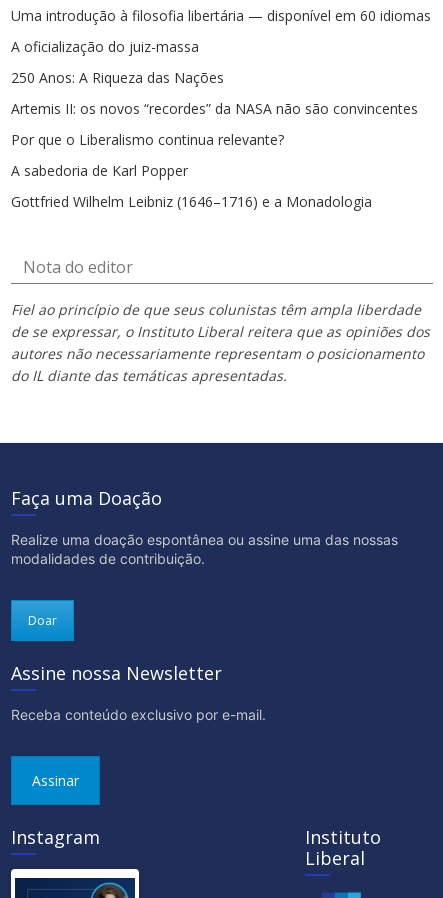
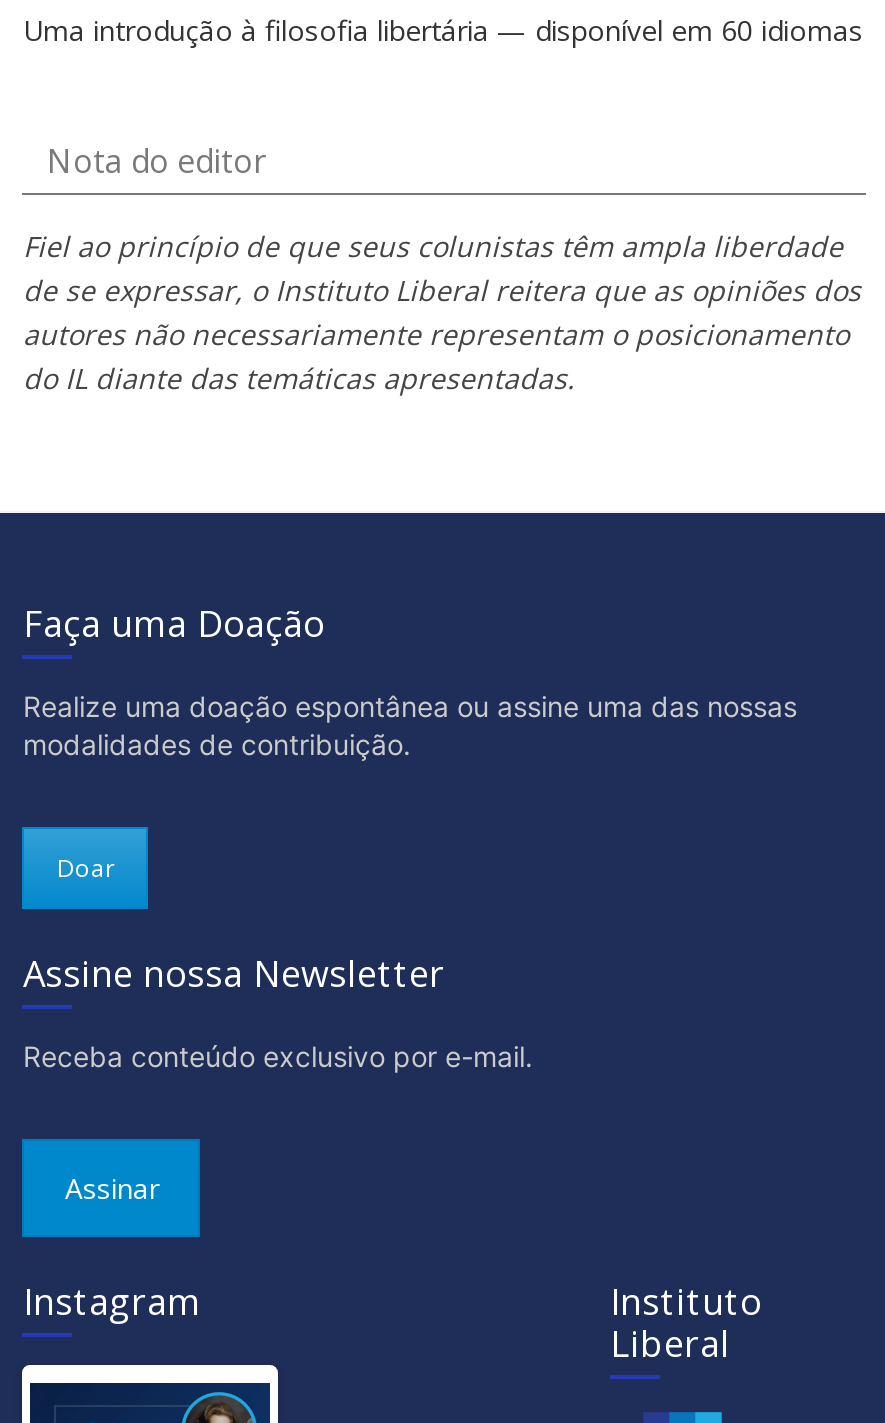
[11,37,418,211] A oficialização do juiz-massa | 250 Anos: A Riqueza das Nações | Artemis II: os novos “recordes” da NASA não são convincentes | Por que o Liberalismo continua relevante? | A sabedoria de Karl Popper | Gottfried Wilhelm Leibniz (1646–1716) e a Monadologia -> none

